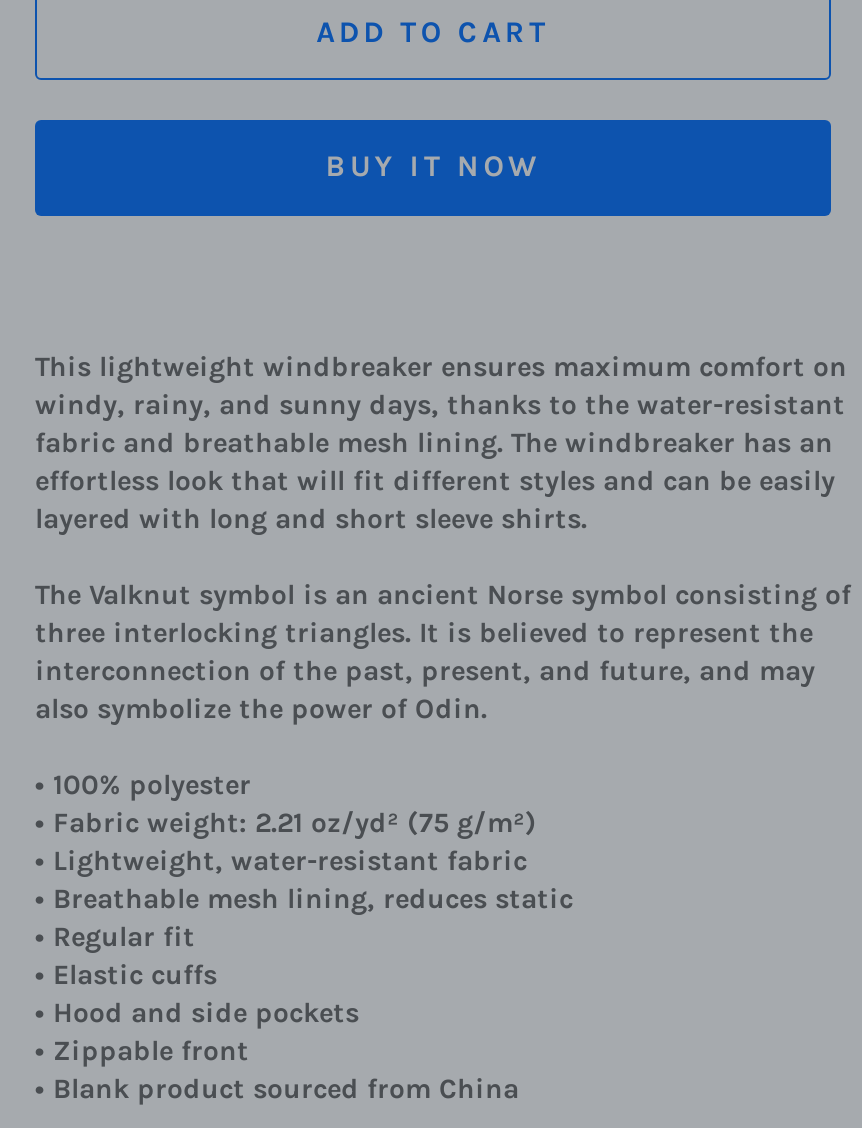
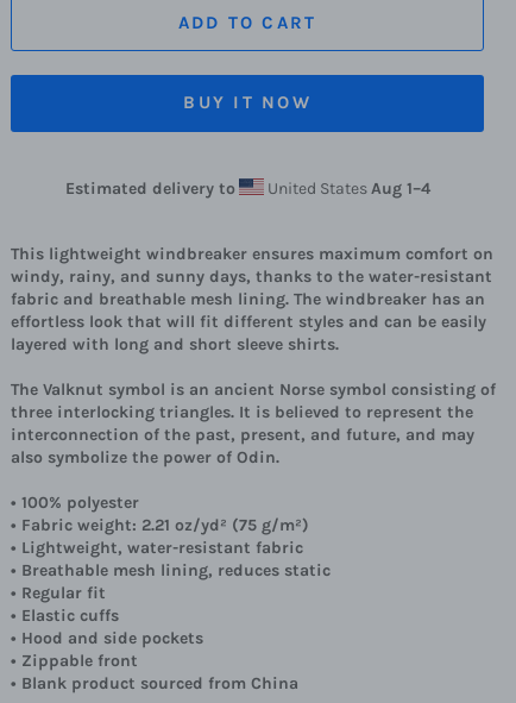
none -> [65,178,430,198] Estimated delivery to | United States Aug 1–4

